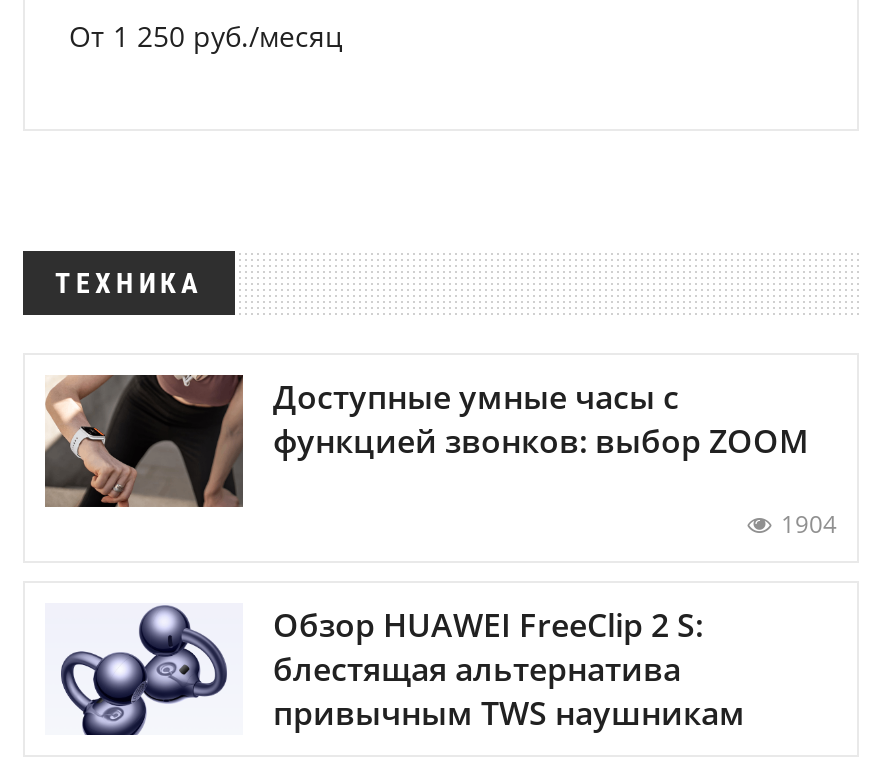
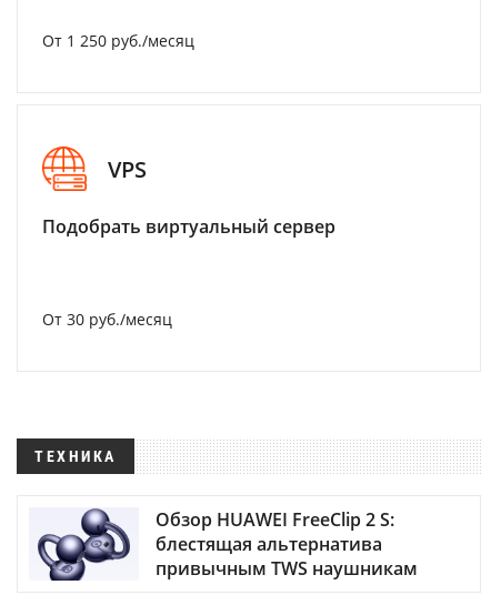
none -> [41,145,335,239] [image] | VPS | Подобрать виртуальный сервер
none -> [42,309,172,330] От 30 руб./месяц
moved [55,267,202,299] -> [34,447,116,465]: ТЕХНИКА
[43,373,837,541] [image] | Доступные умные часы с | функцией звонков: выбор ZOOM | 1904 -> none

